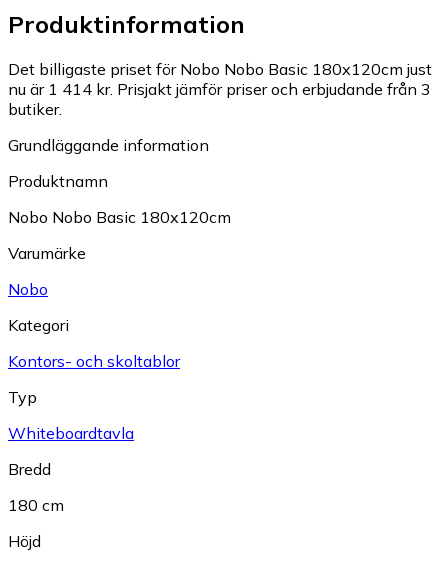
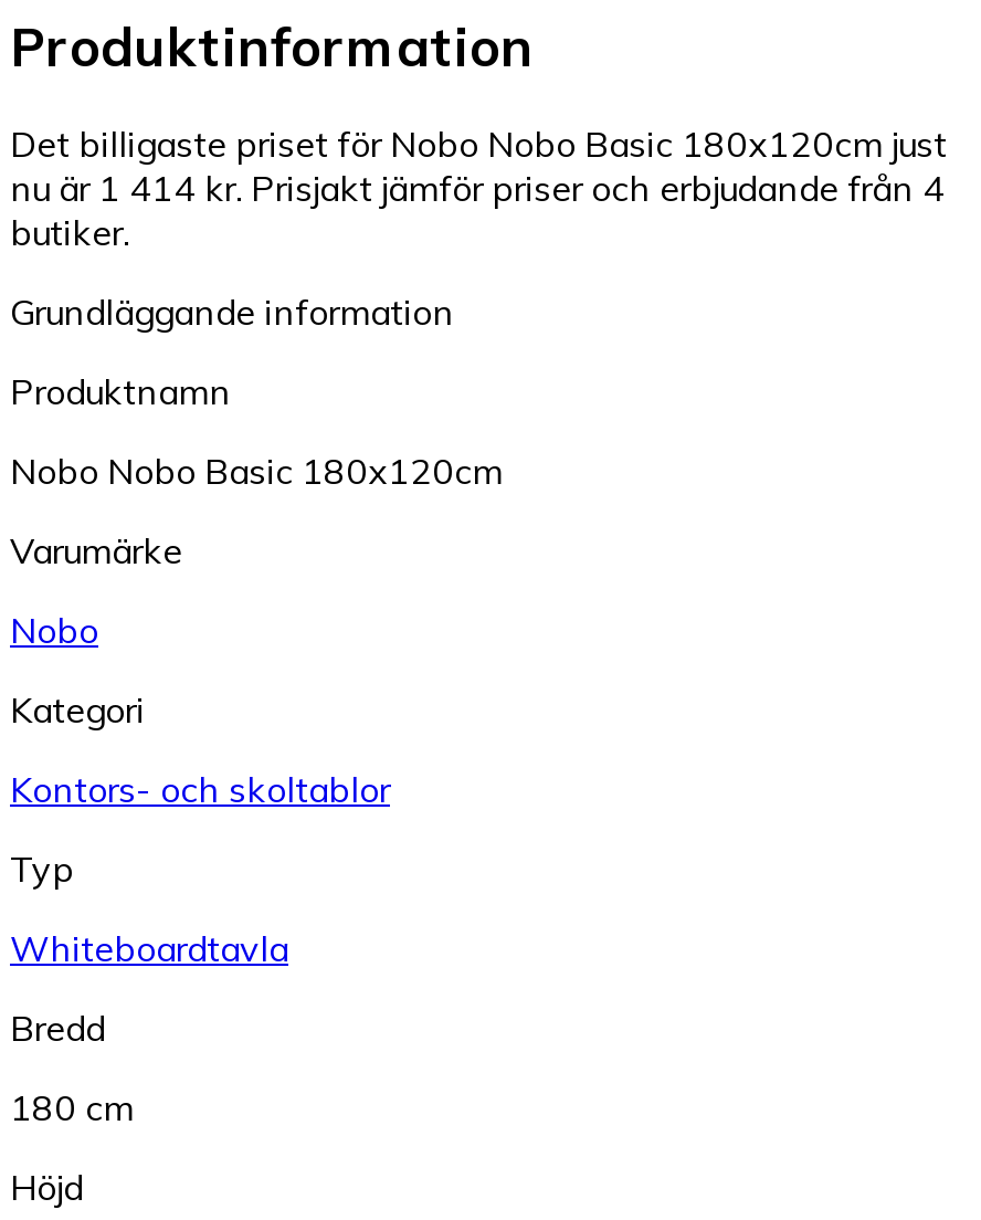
[8,79,431,99] nu är 1 414 kr. Prisjakt jämför priser och erbjudande från 3 -> [10,167,945,211] nu är 1 414 kr. Prisjakt jämför priser och erbjudande från 4

